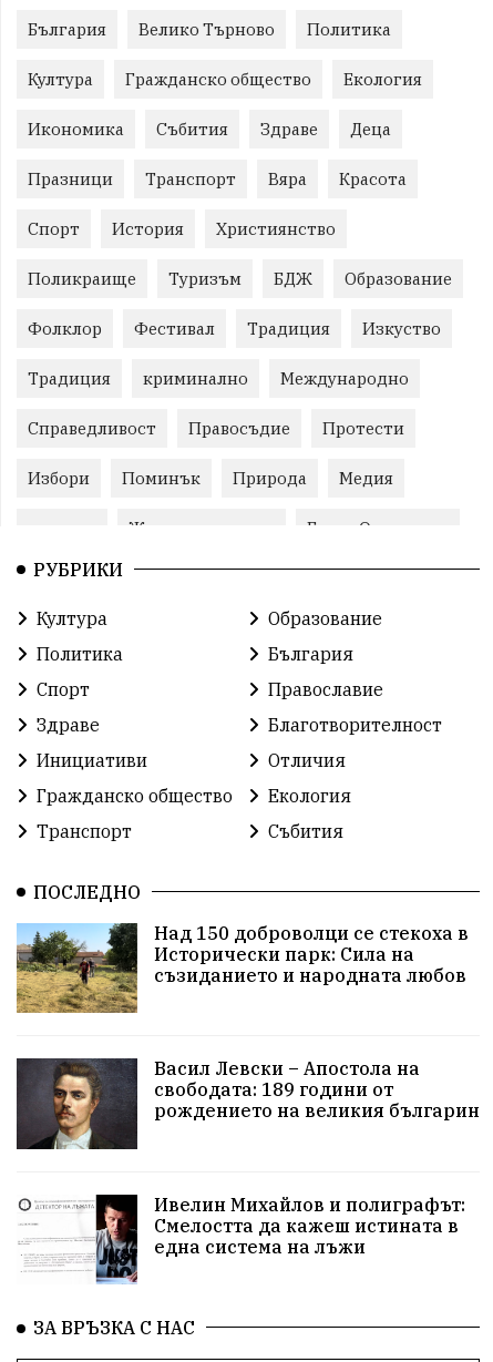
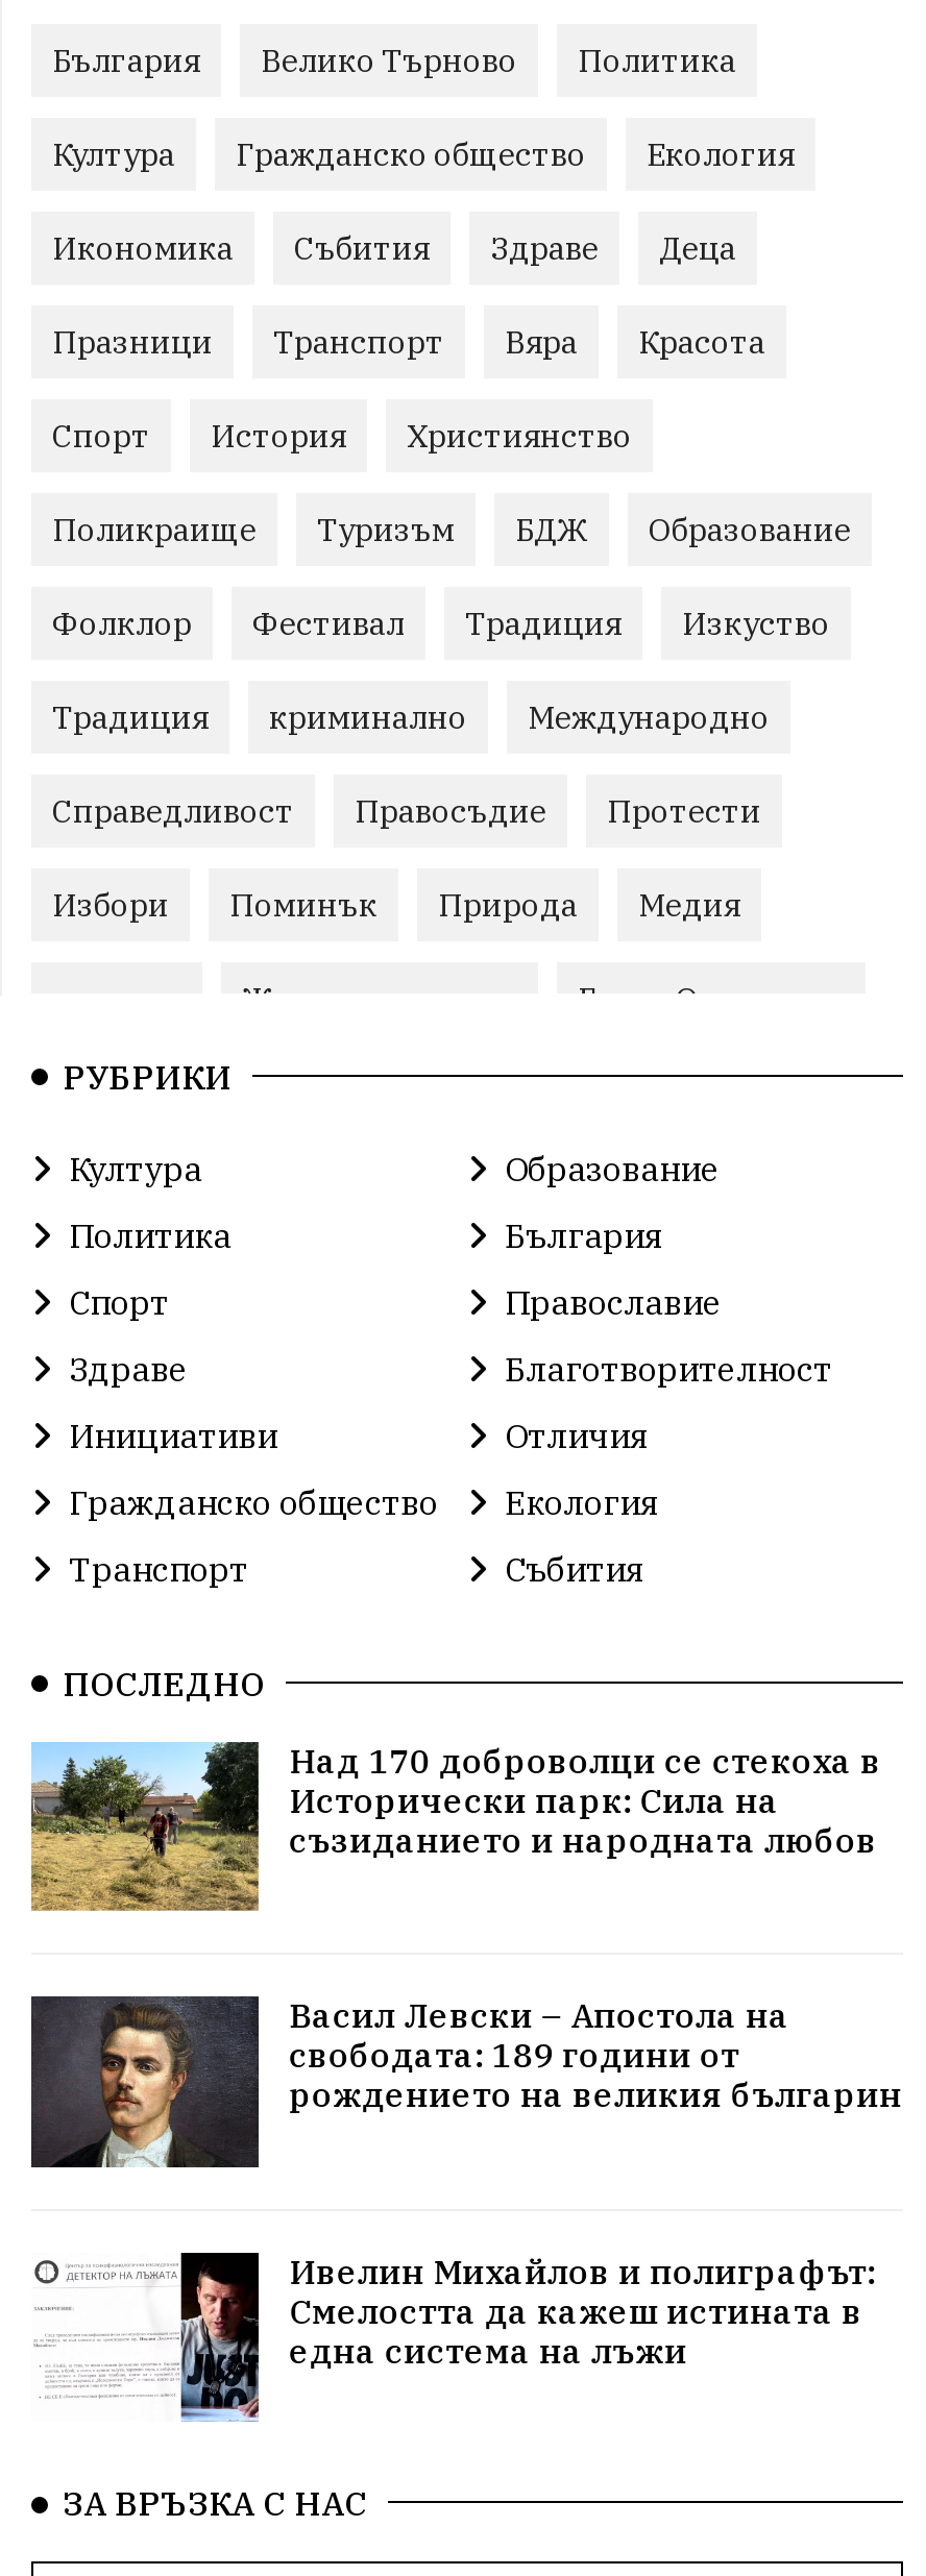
[154,922,468,944] Над 150 доброволци се стекоха в -> [289,1740,882,1781] Над 170 доброволци се стекоха в

